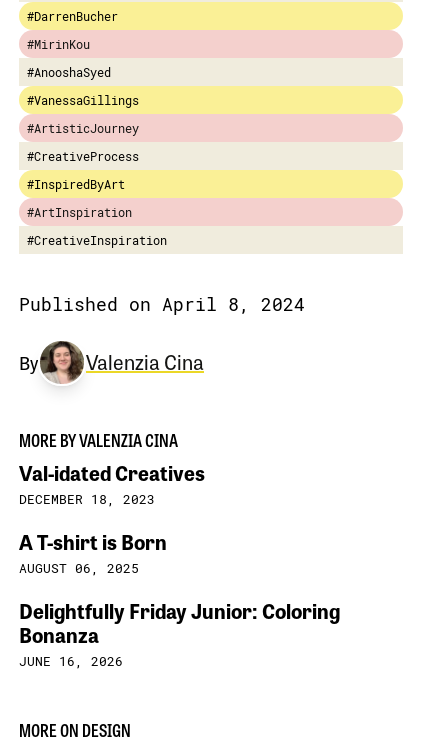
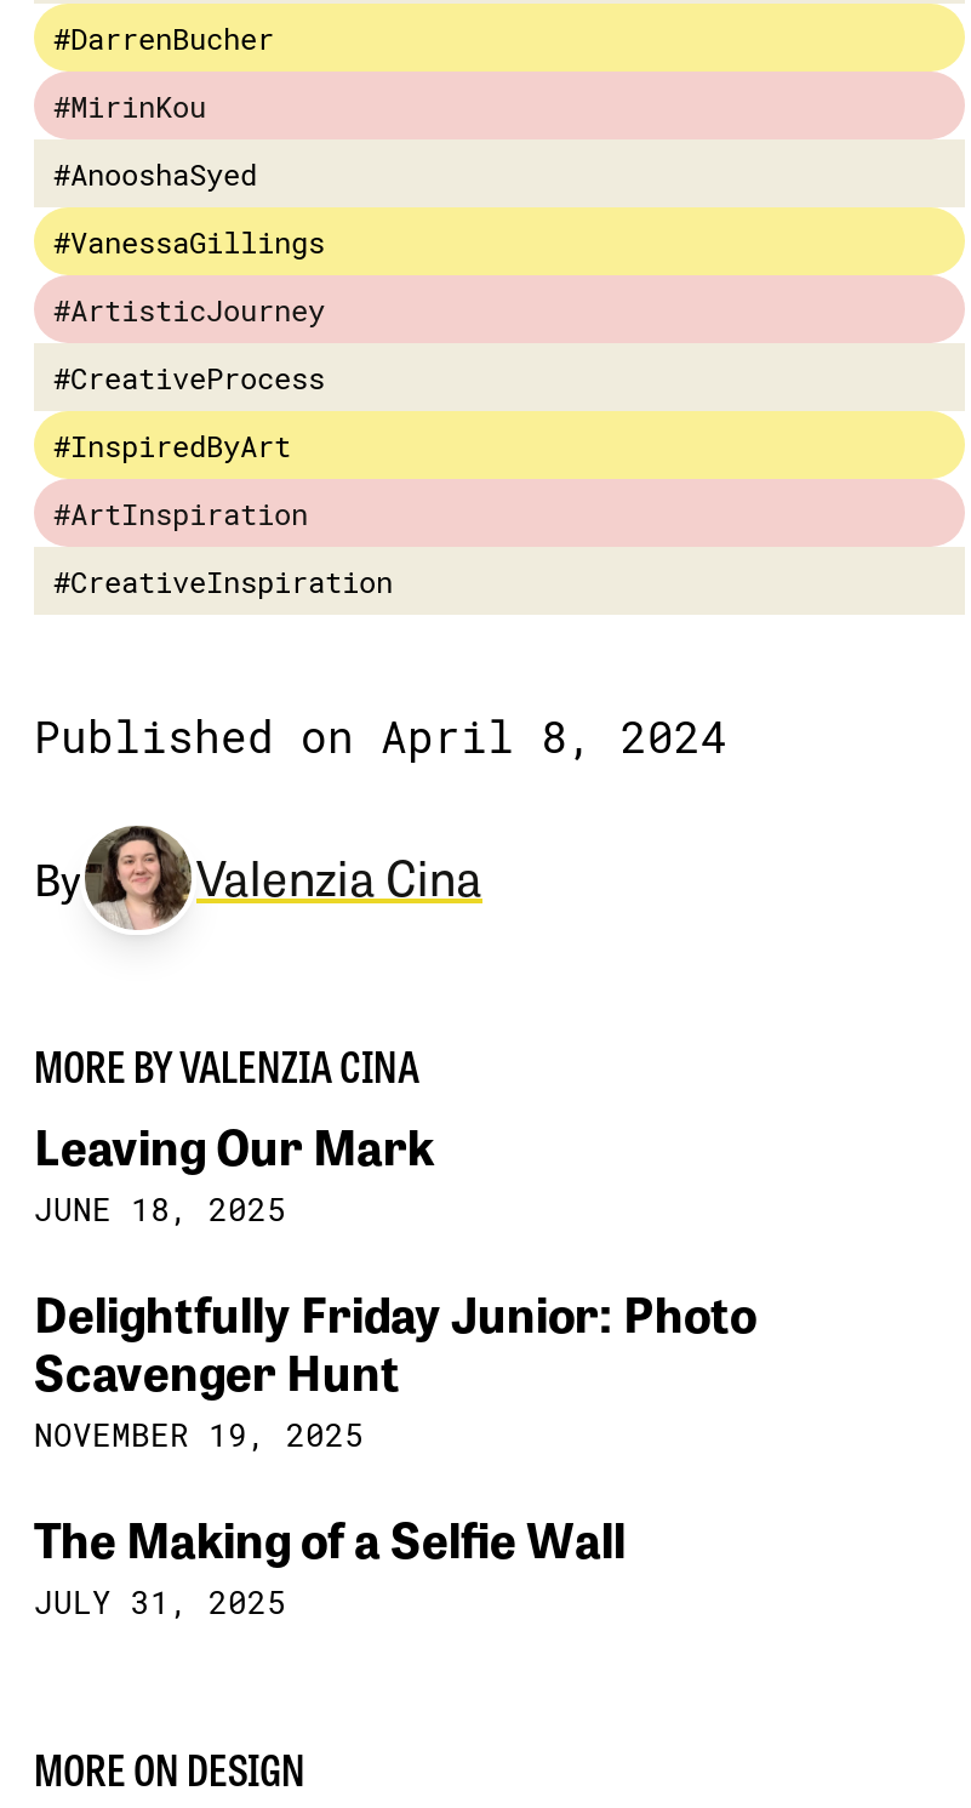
[19,458,205,508] Val-idated Creatives | DECEMBER 18, 2023 -> [34,1109,434,1231] Leaving Our Mark | JUNE 18, 2025
[19,527,167,577] A T-shirt is Born | AUGUST 06, 2025 -> [34,1277,756,1456] Delightfully Friday Junior: Photo | Scavenger Hunt | NOVEMBER 19, 2025
[19,596,340,670] Delightfully Friday Junior: Coloring | Bonanza | JUNE 16, 2026 -> [34,1502,626,1623] The Making of a Selfie Wall | JULY 31, 2025

